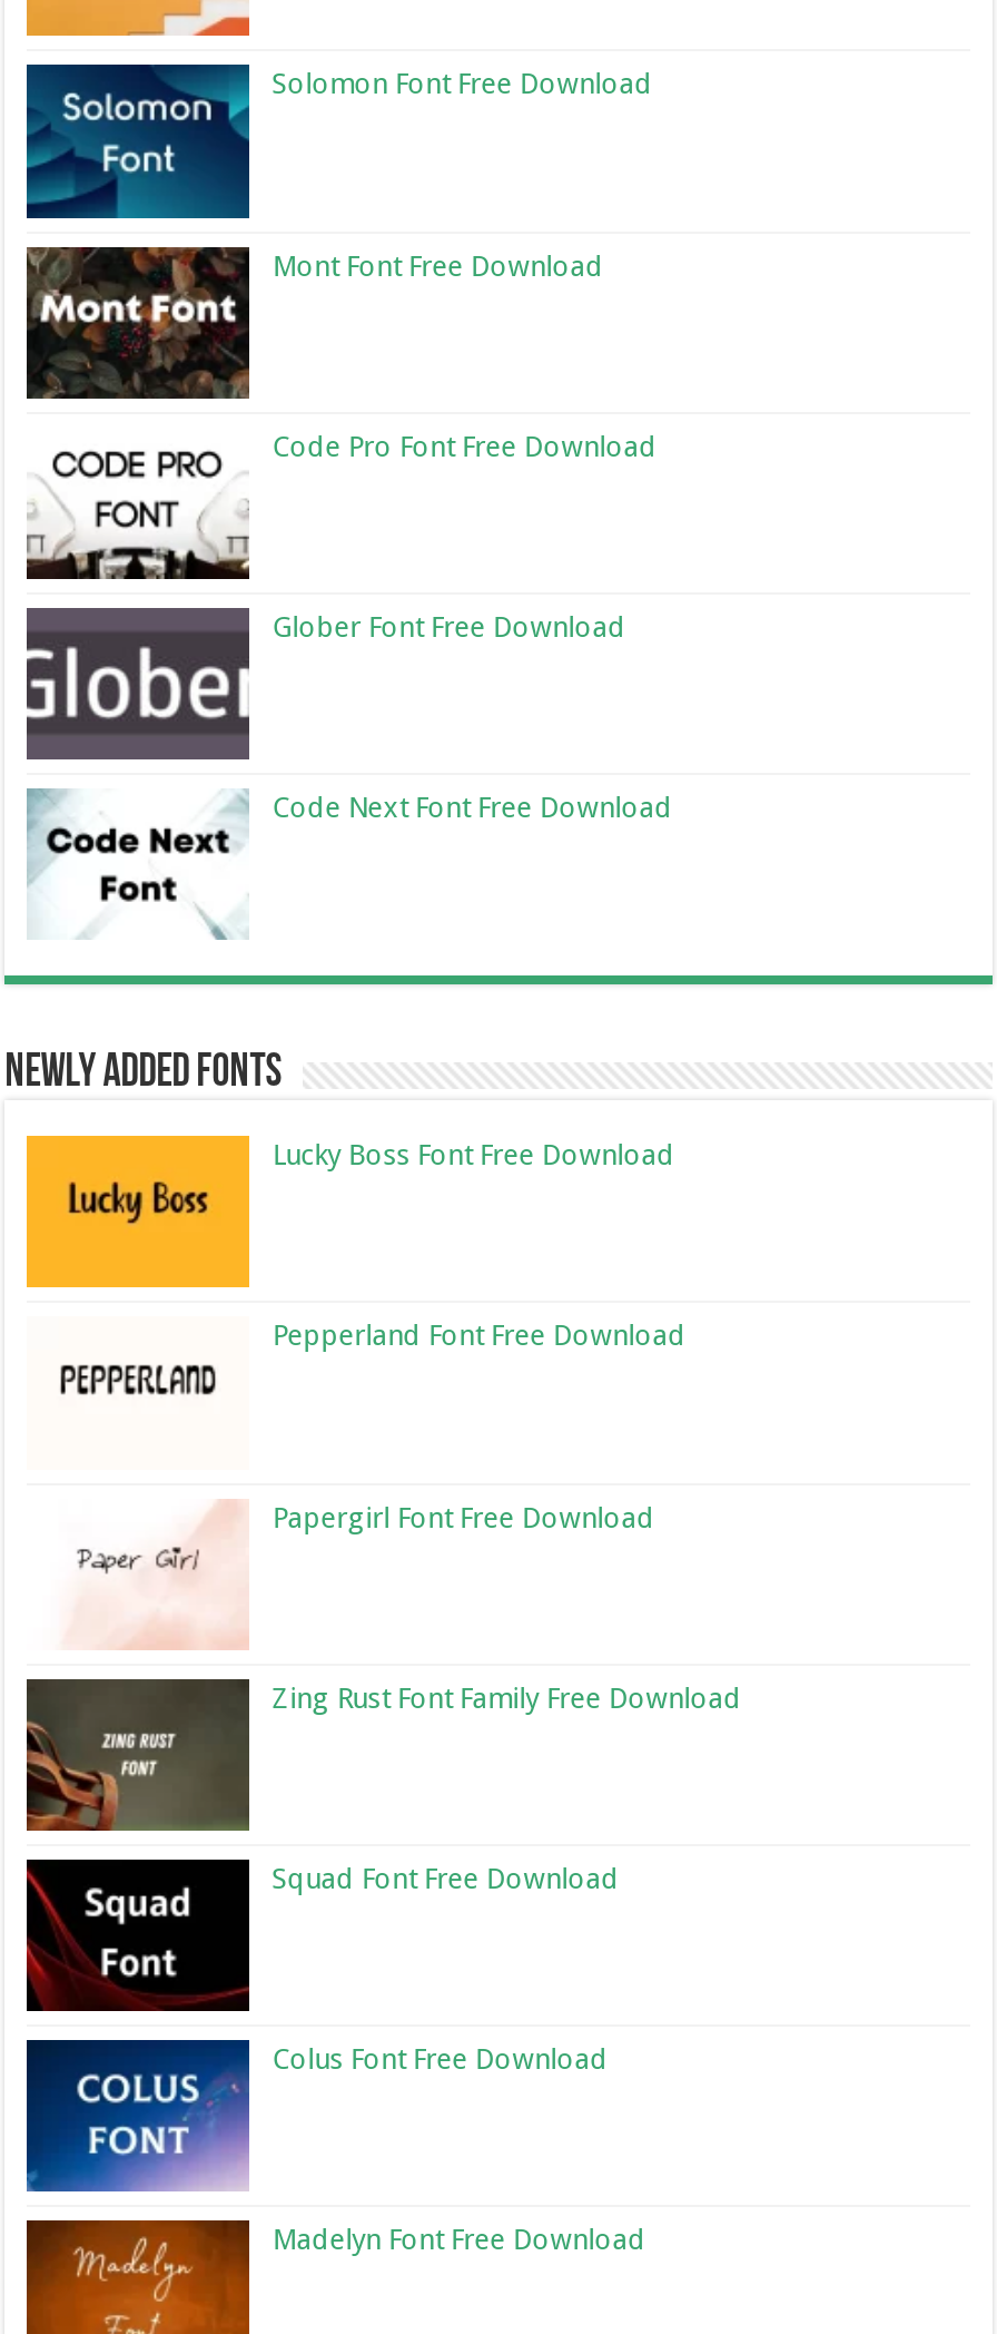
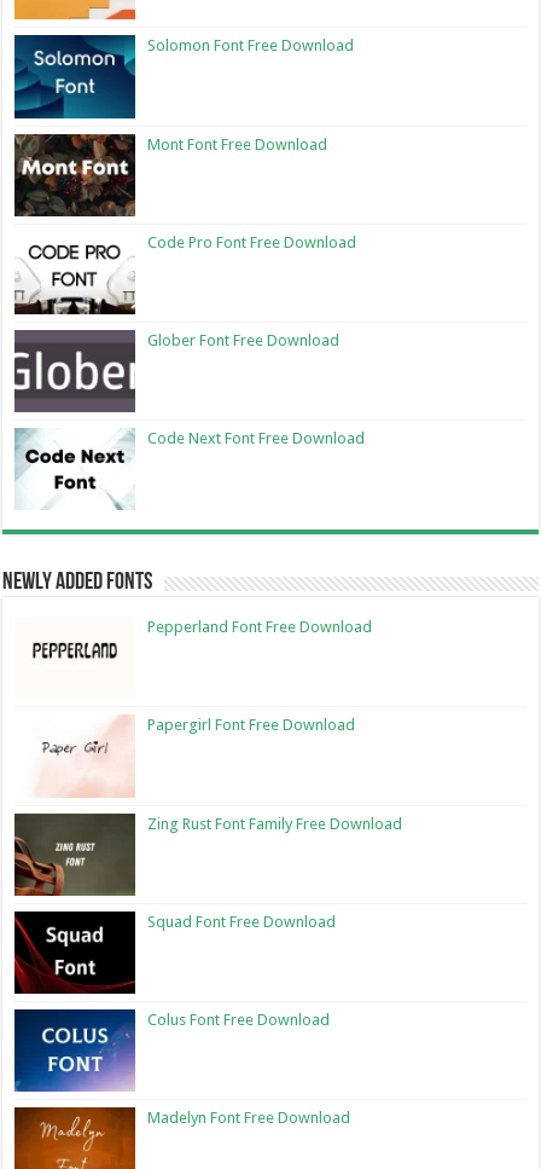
[24,1134,675,1289] [image] | Lucky Boss Font Free Download -> none

